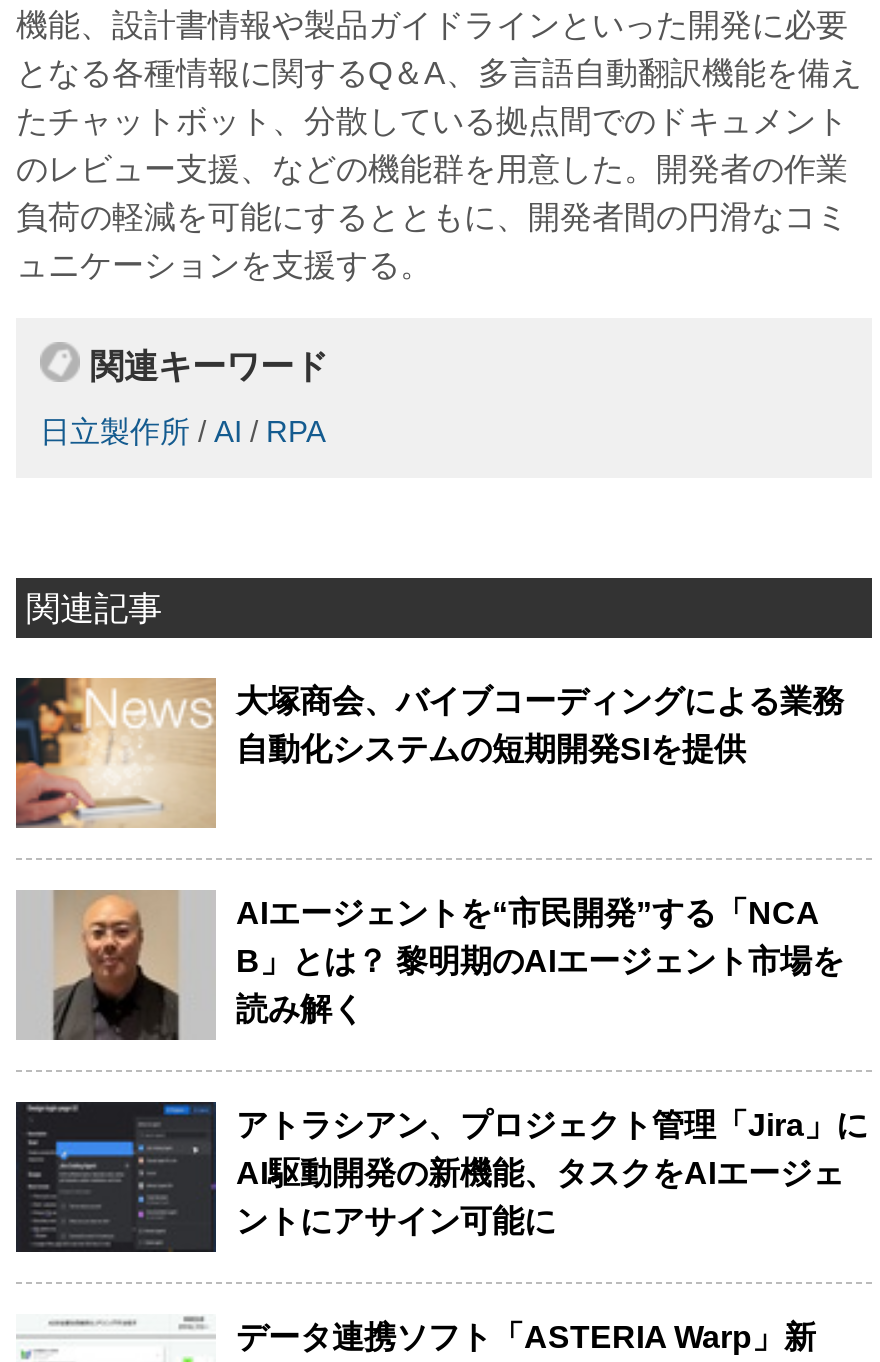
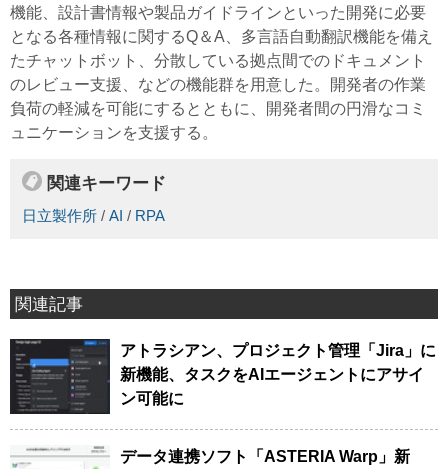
[14,676,844,830] [image] | 大塚商会、バイブコーディングによる業務 | 自動化システムの短期開発SIを提供 -> none
[16,890,844,1062] [image] | AIエージェントを“市民開発”する「NCA | B」とは？ 黎明期のAIエージェント市場を | 読み解く -> none
[236,1156,844,1238] AI駆動開発の新機能、タスクをAIエージェ | ントにアサイン可能に -> [120,366,424,407] 新機能、タスクをAIエージェントにアサイ | ン可能に

